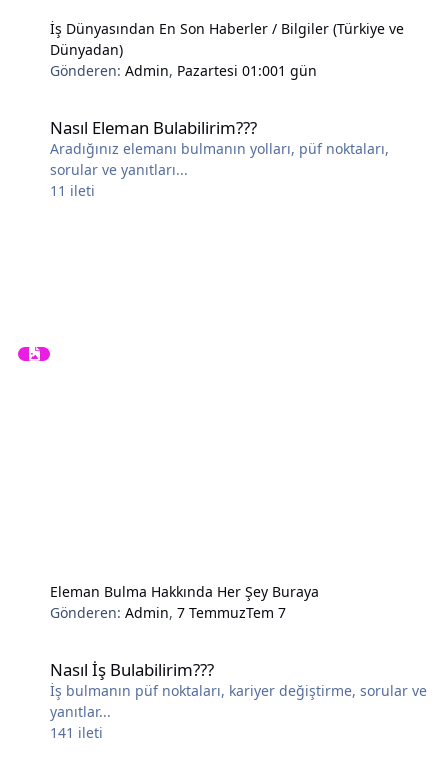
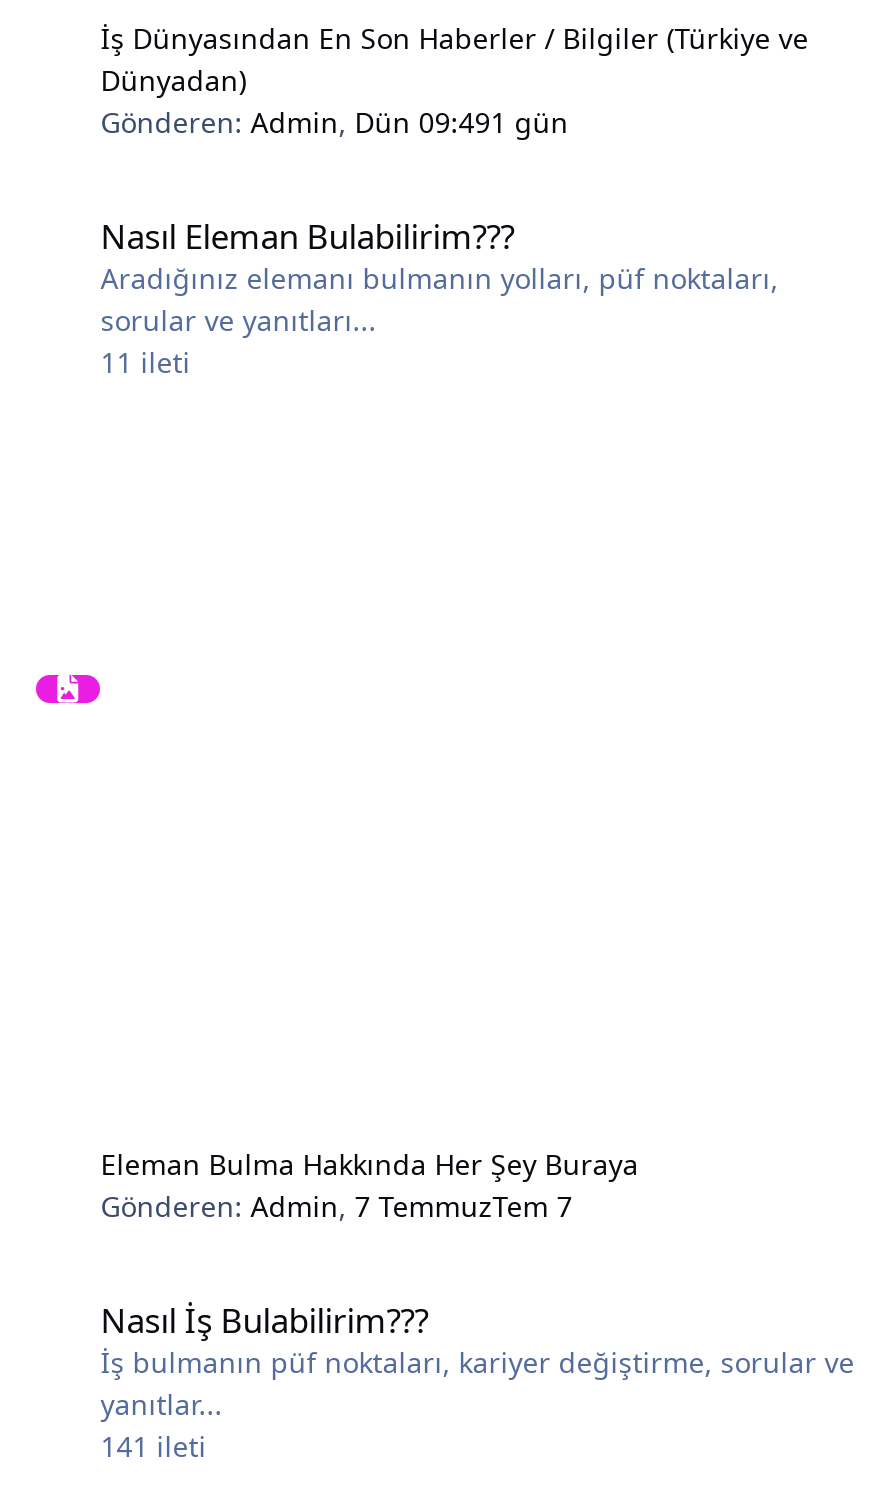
[50,60,317,79] Gönderen: Admin, Pazartesi 01:001 gün -> [100,102,568,140] Gönderen: Admin, Dün 09:491 gün

